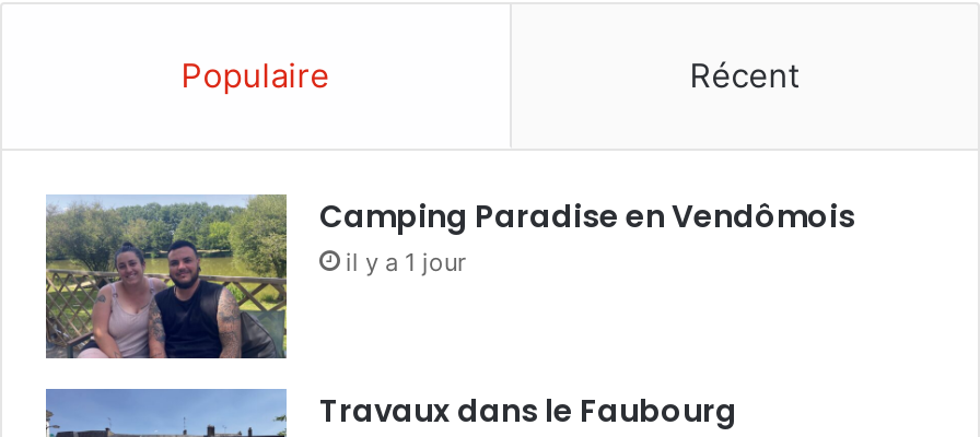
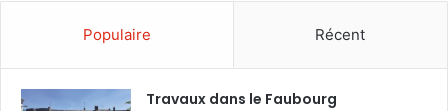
[46,194,855,361] [image] | Camping Paradise en Vendômois | il y a 1 jour -> none

